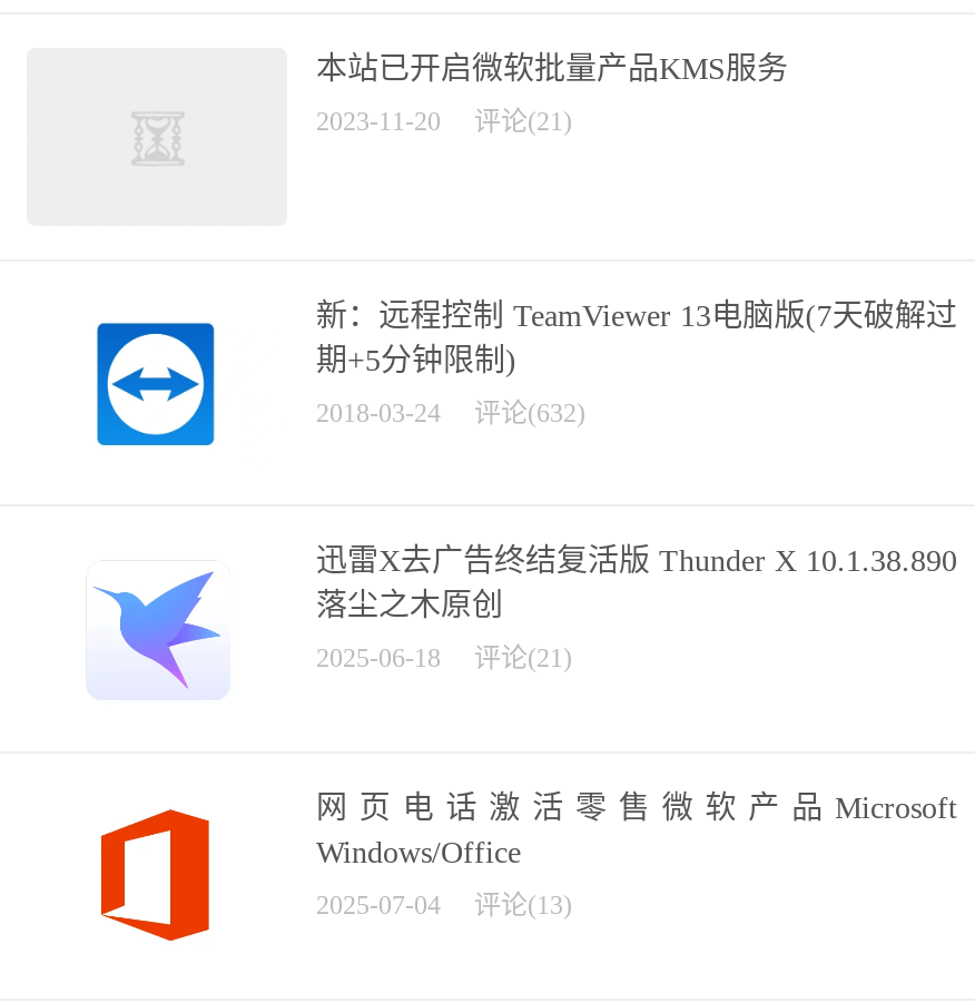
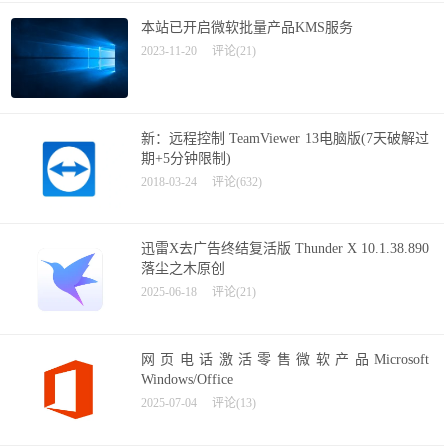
none -> [10,17,129,99] [image]

